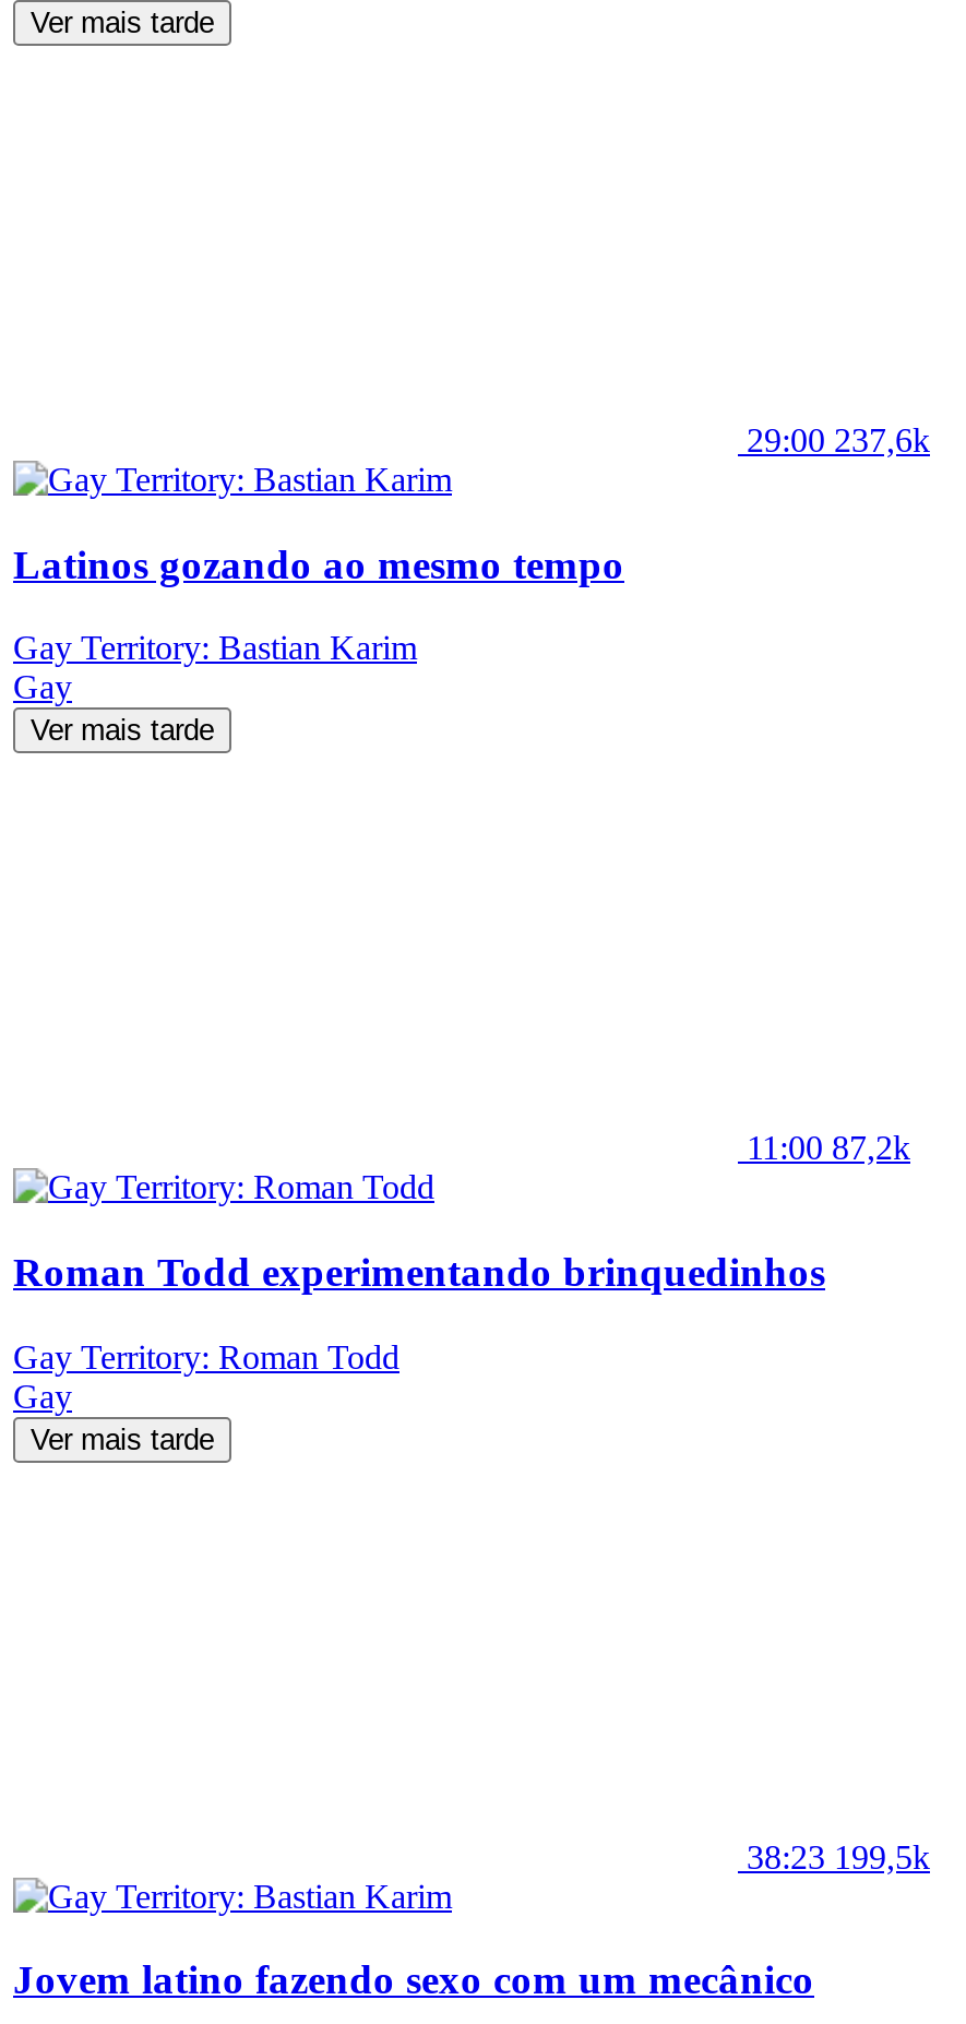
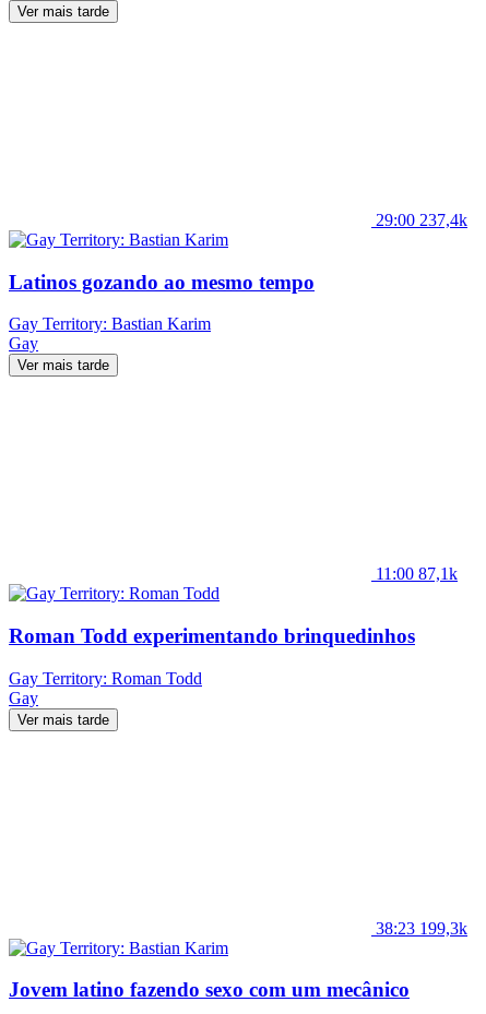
[747,421,930,458] 29:00 237,6k -> [376,211,467,229] 29:00 237,4k
[747,1129,910,1167] 11:00 87,2k -> [376,565,458,583] 11:00 87,1k
[747,1838,930,1875] 38:23 199,5k -> [376,919,467,937] 38:23 199,3k

